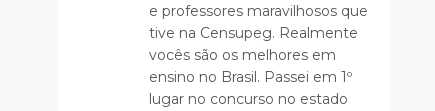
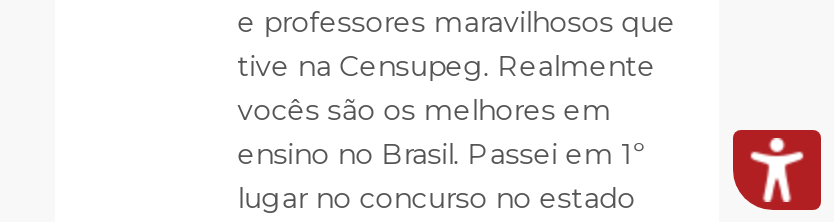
none -> [731,128,823,212] [image]

